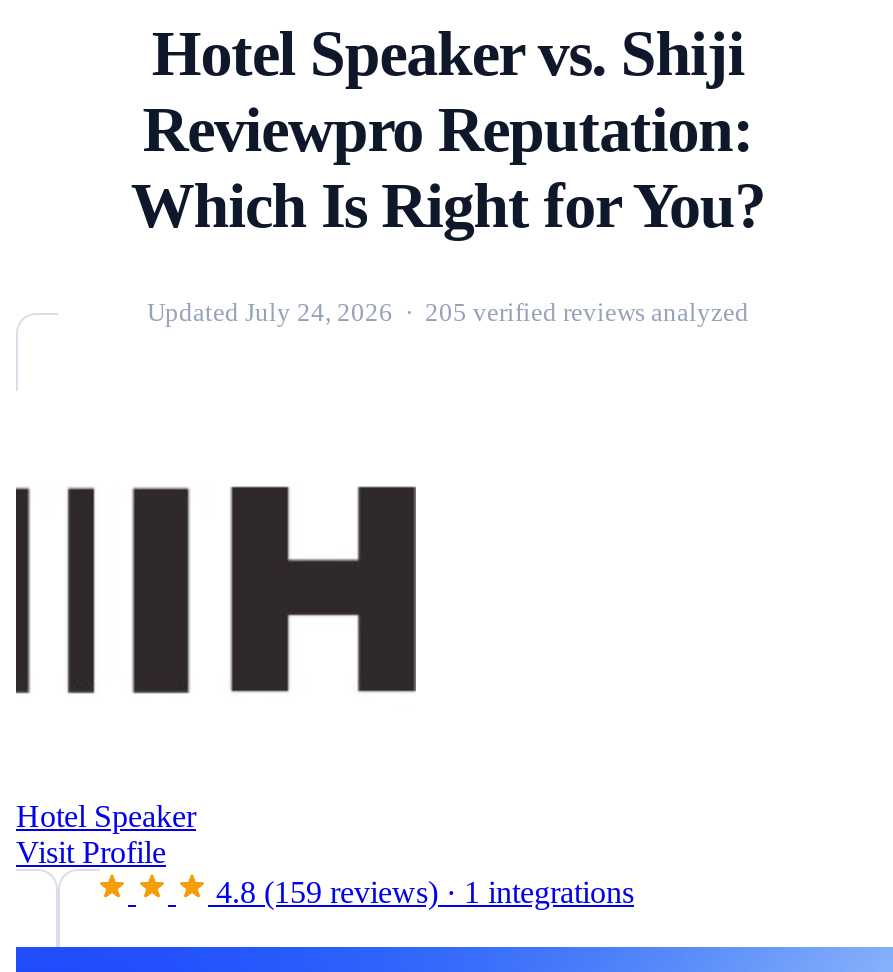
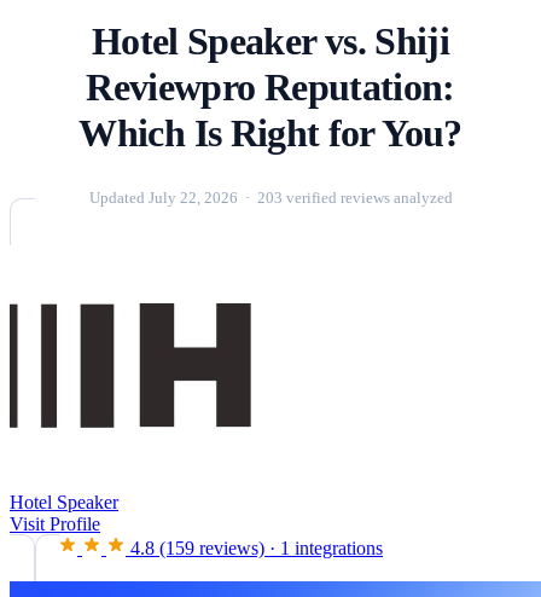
[147,297,749,327] Updated July 24, 2026 · 205 verified reviews analyzed -> [89,188,452,206] Updated July 22, 2026 · 203 verified reviews analyzed

